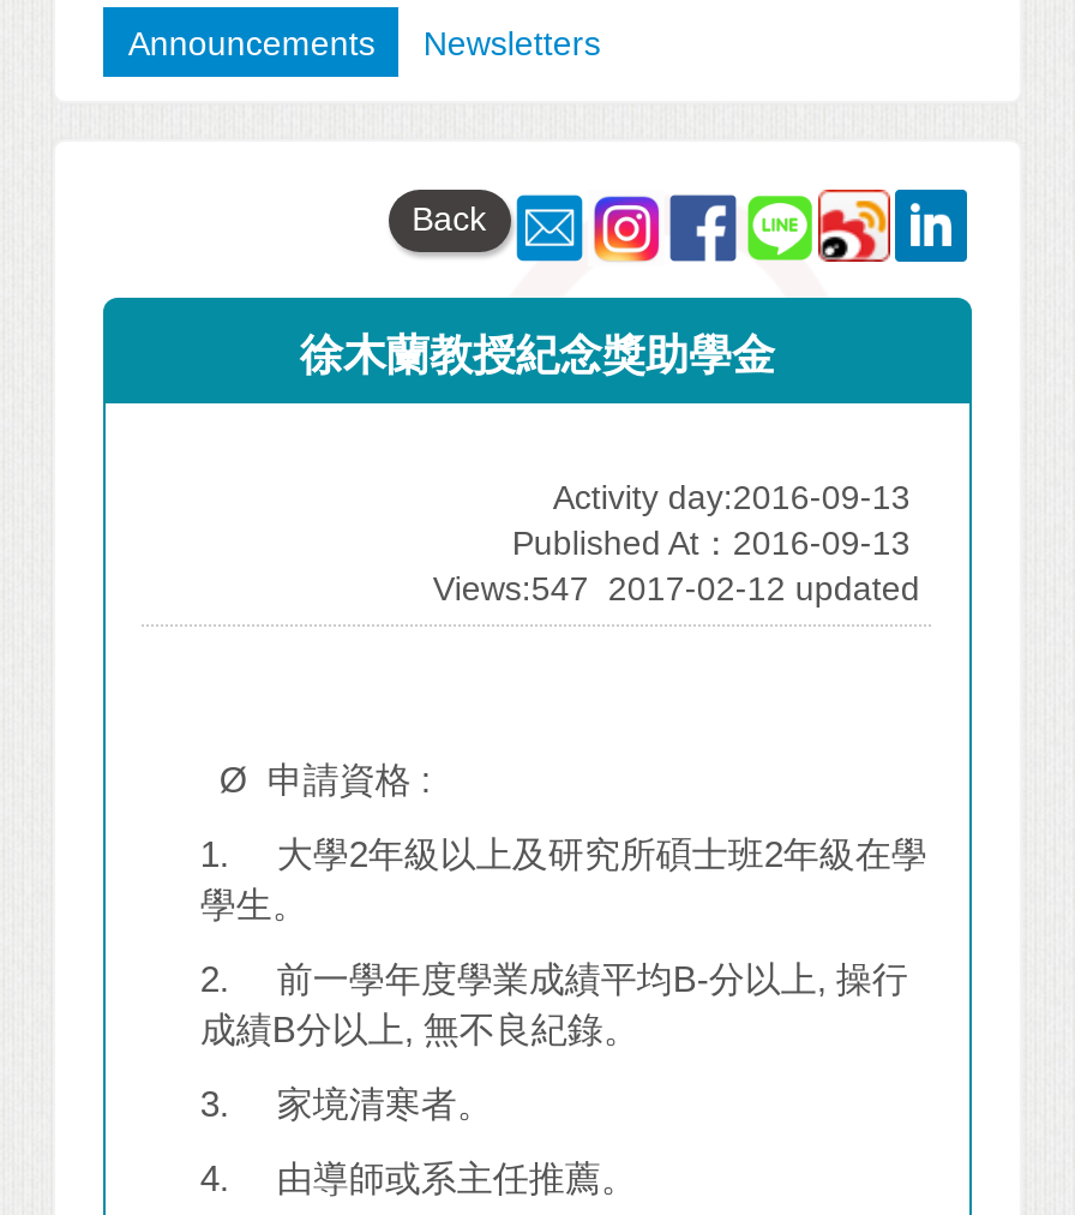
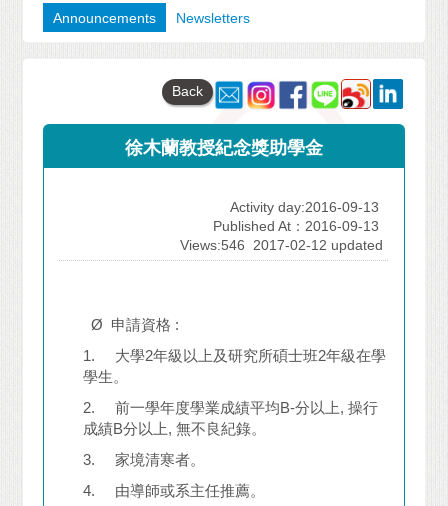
[433,569,920,607] Views:547 2017-02-12 updated -> [180,237,383,253] Views:546 2017-02-12 updated

